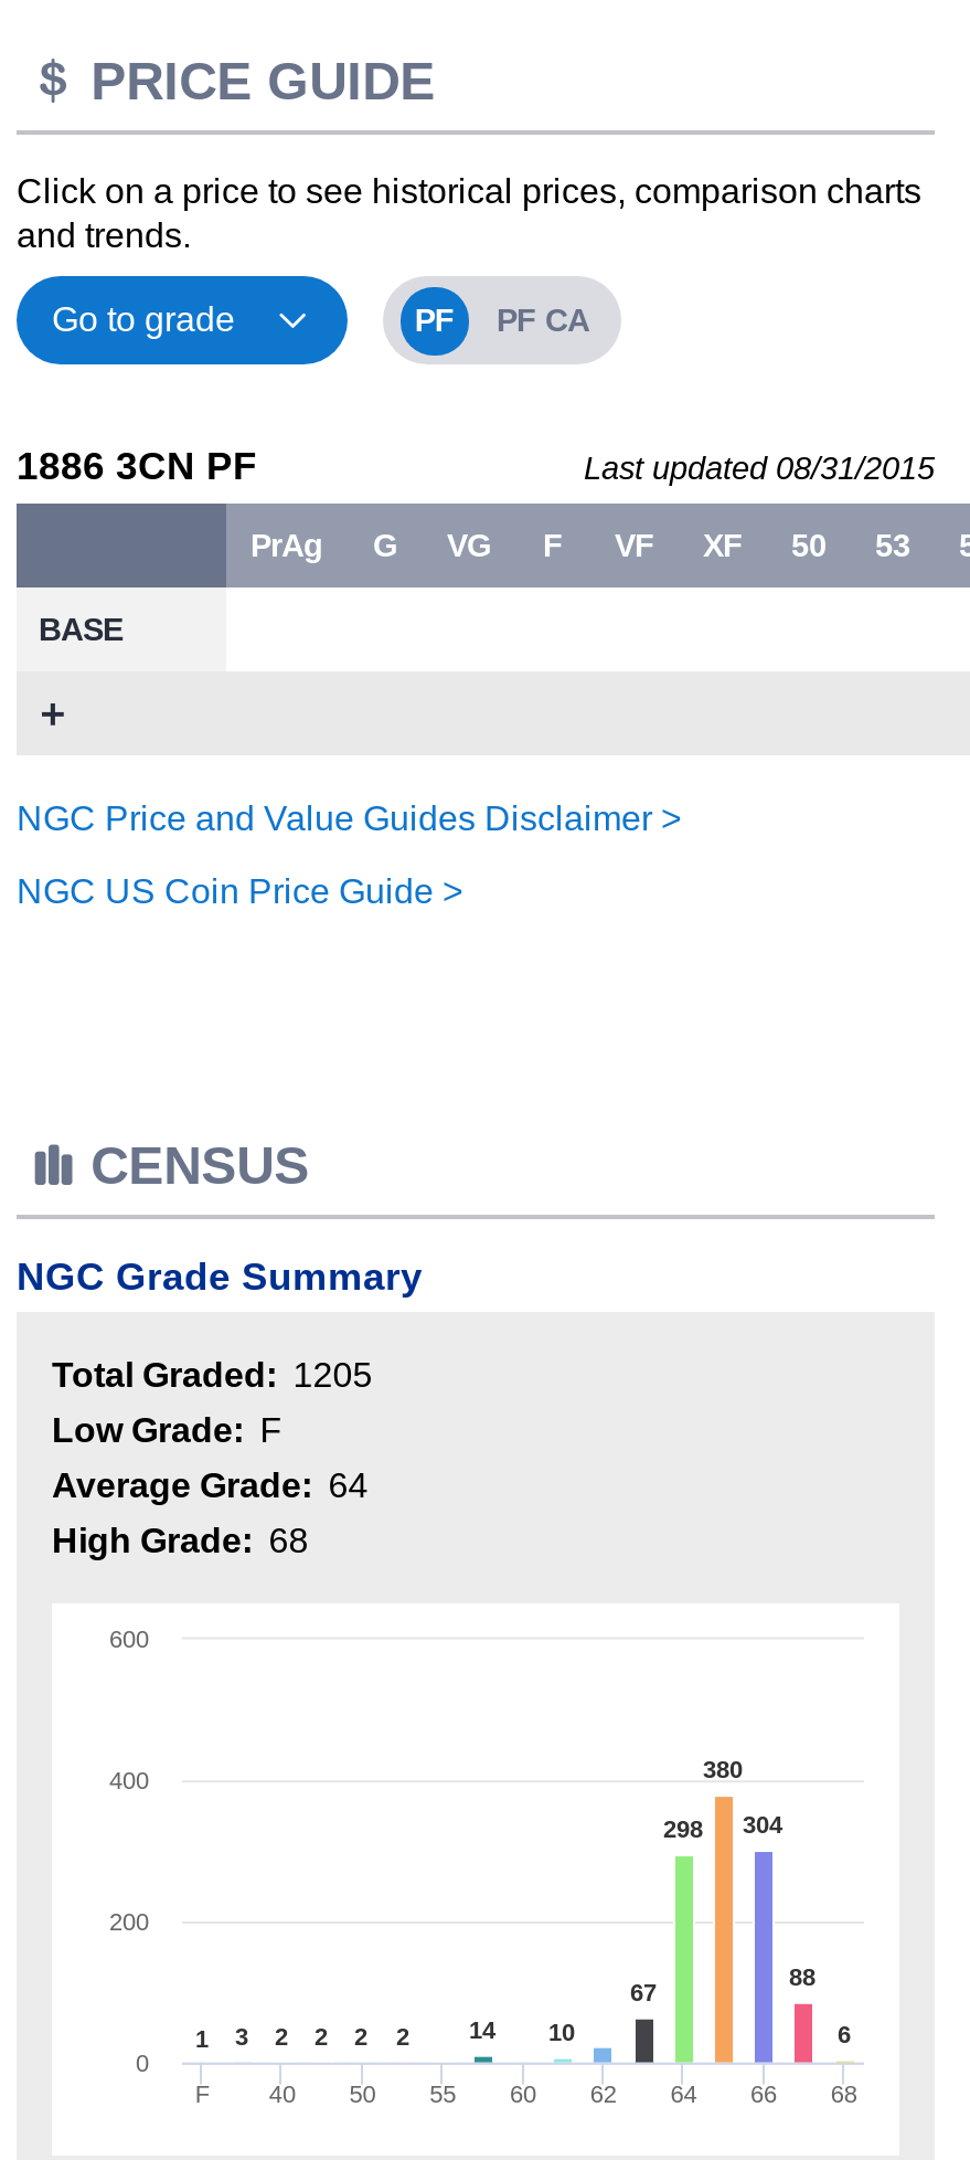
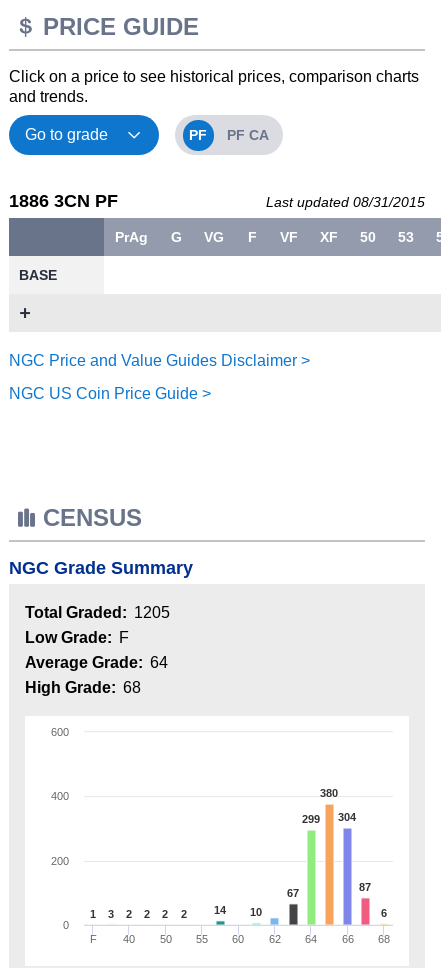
[663,1812,783,1844] 298 304 -> [302,811,357,825] 299 304
[788,1964,815,1992] 88 -> [359,881,371,893] 87

